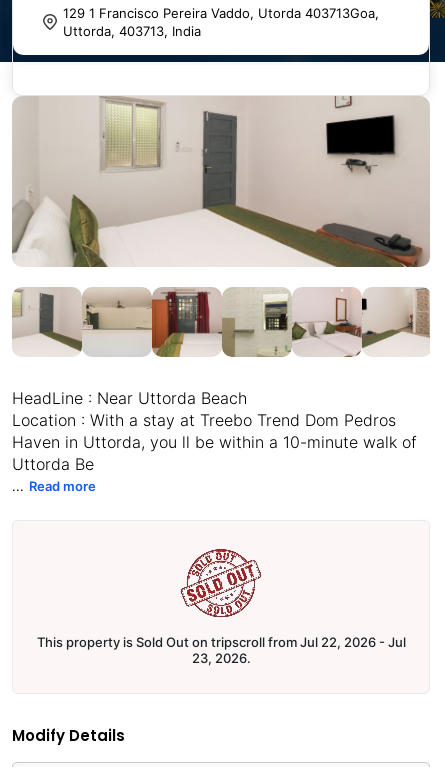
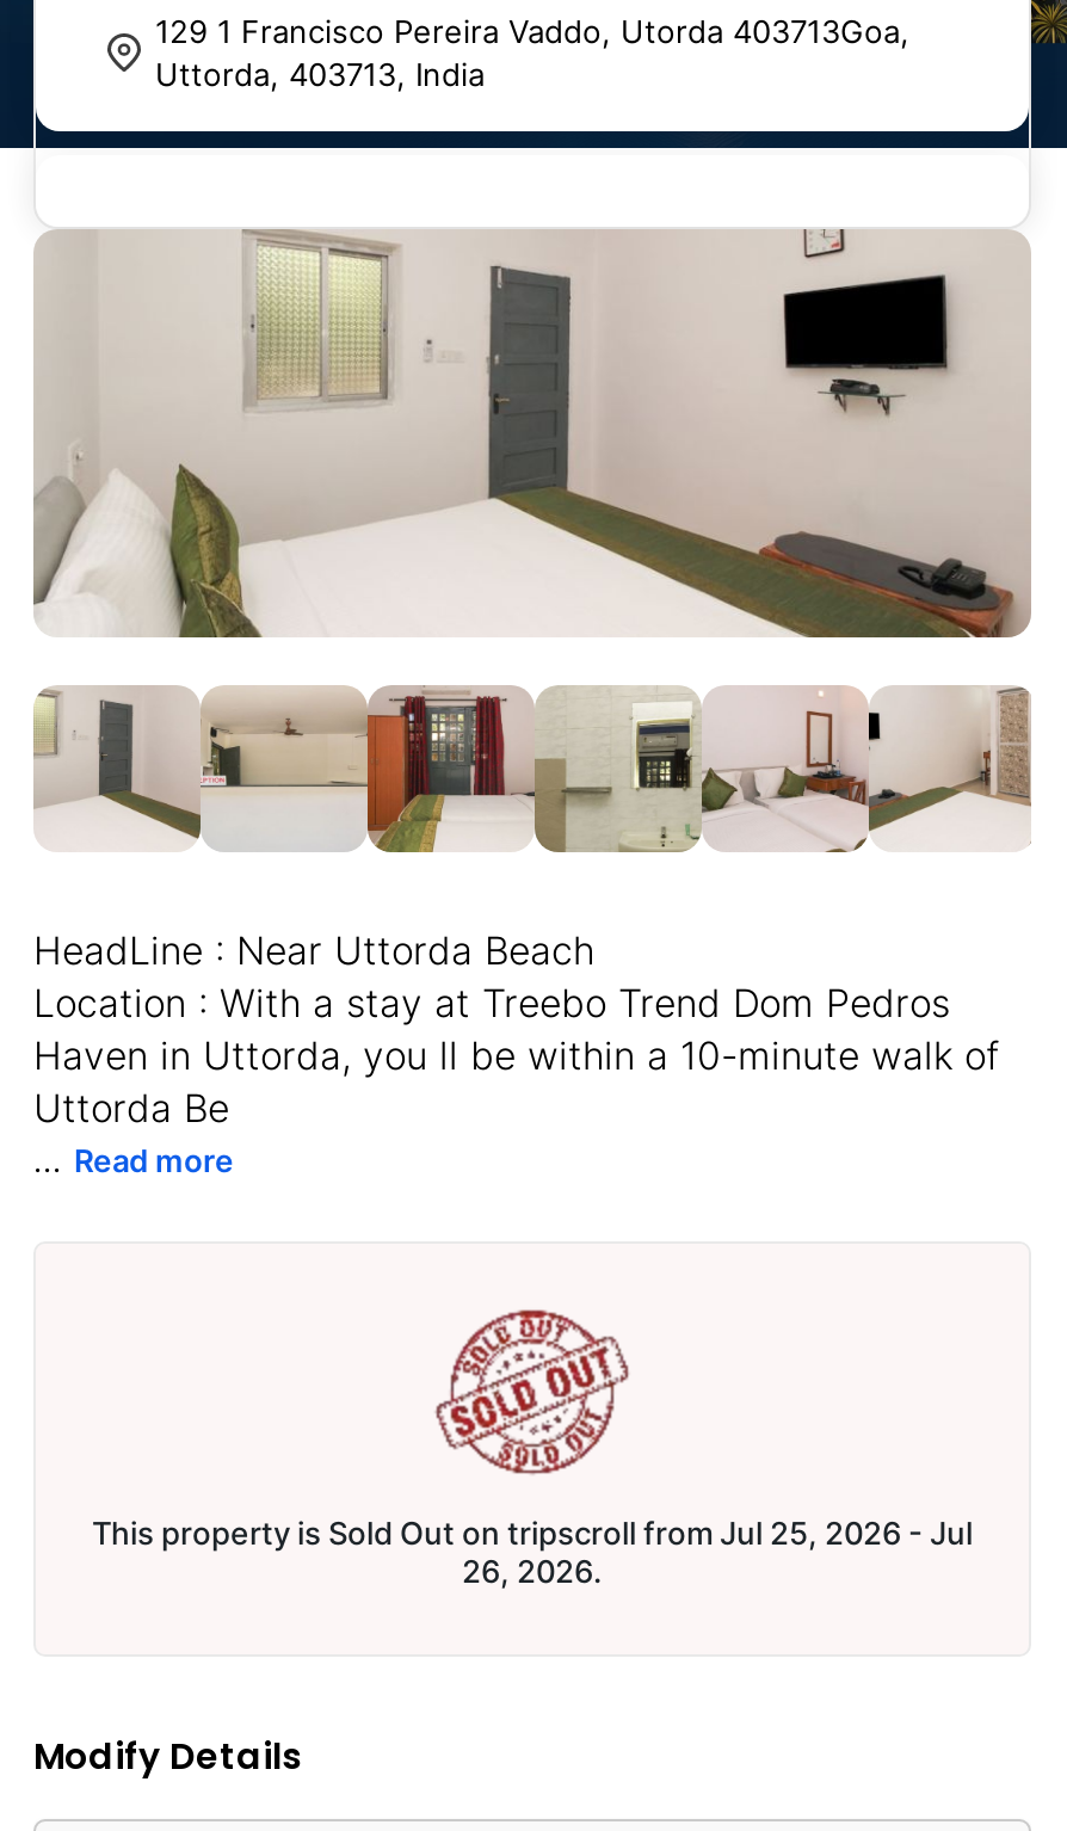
[36,634,405,650] This property is Sold Out on tripscroll from Jul 22, 2026 - Jul -> [92,1514,973,1552] This property is Sold Out on tripscroll from Jul 25, 2026 - Jul
[191,650,250,666] 23, 2026. -> [462,1552,603,1590] 26, 2026.

